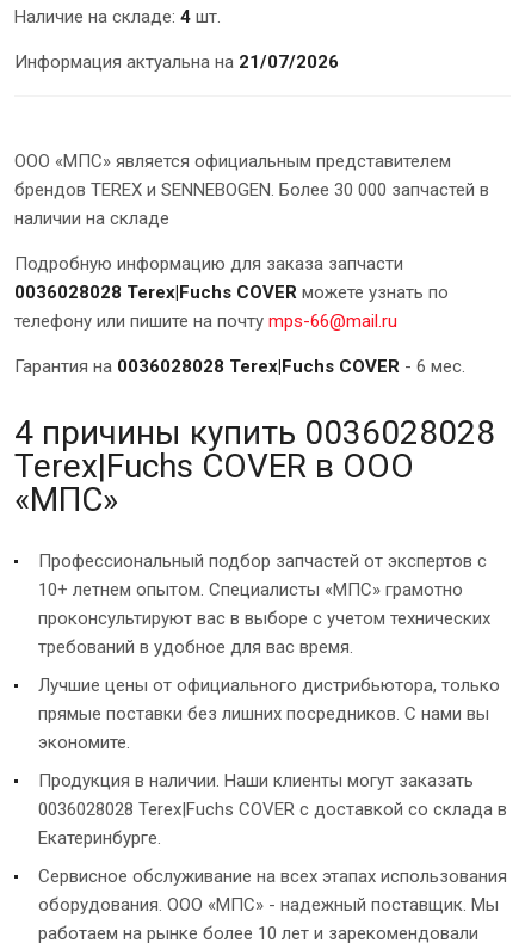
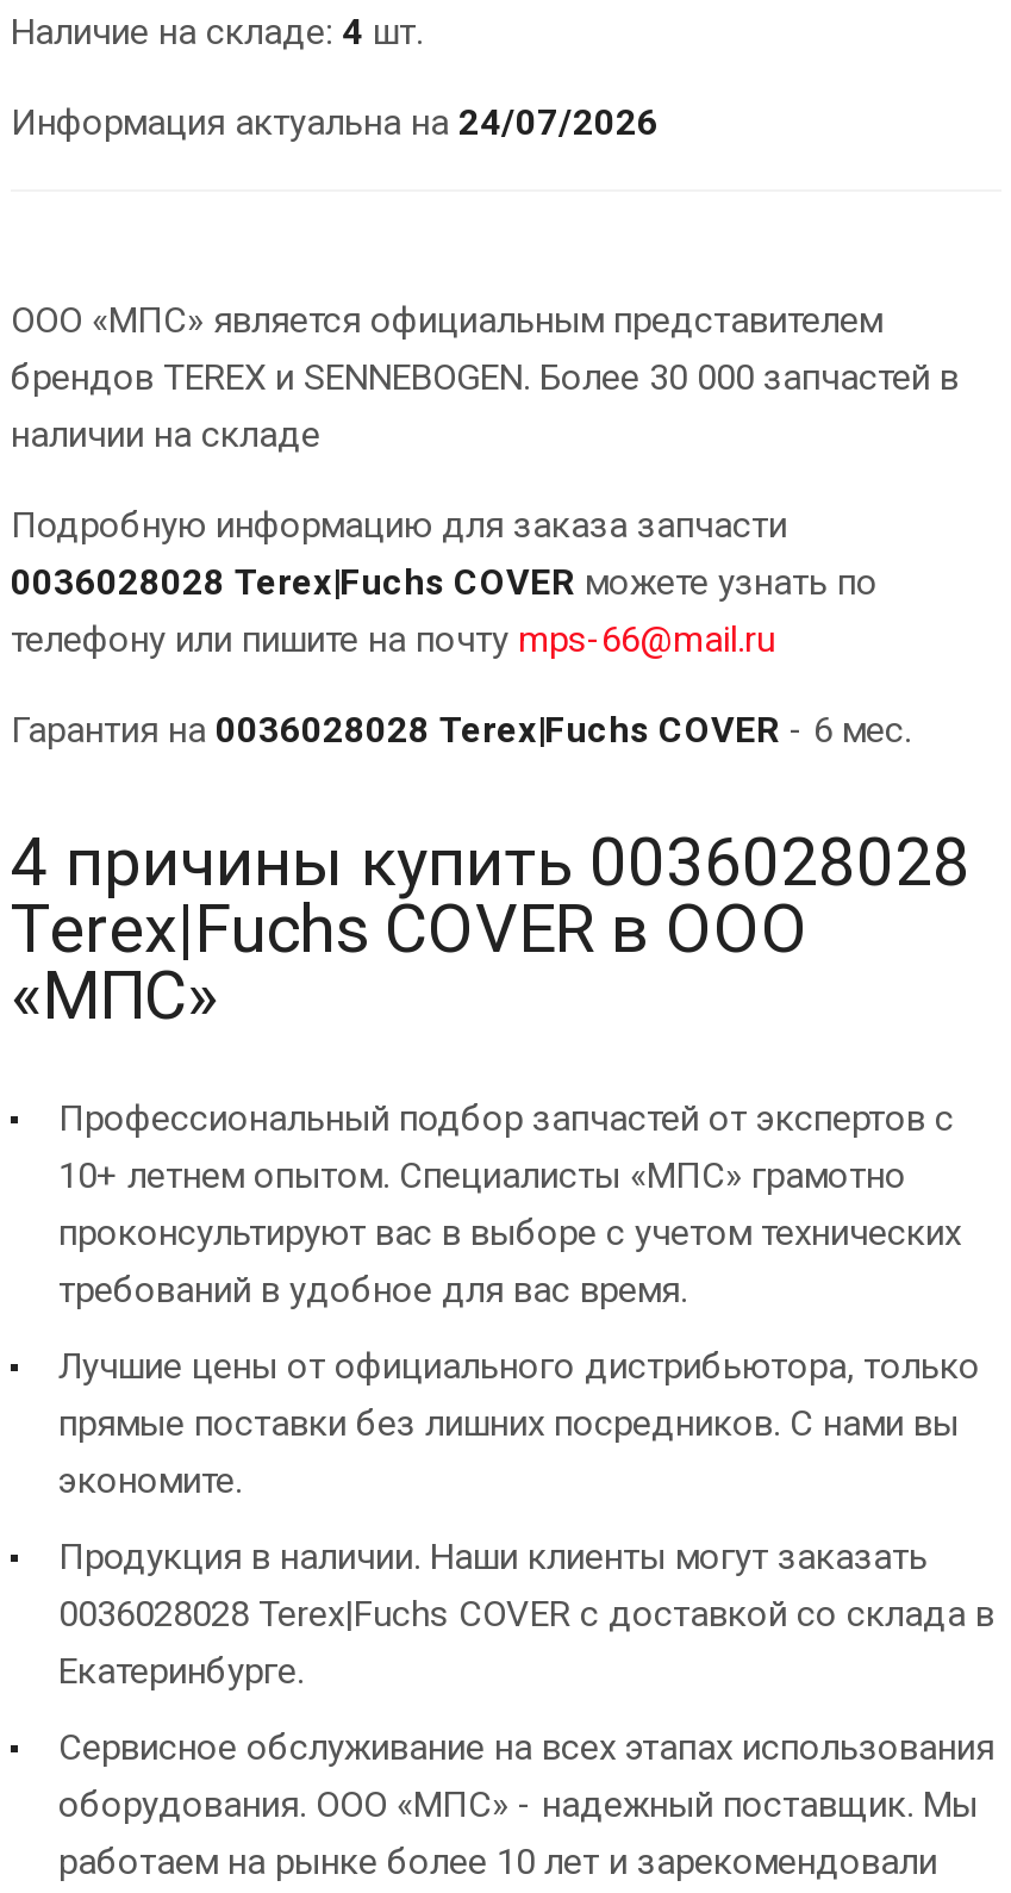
[14,51,339,73] Информация актуальна на 21/07/2026 -> [11,101,659,144] Информация актуальна на 24/07/2026

